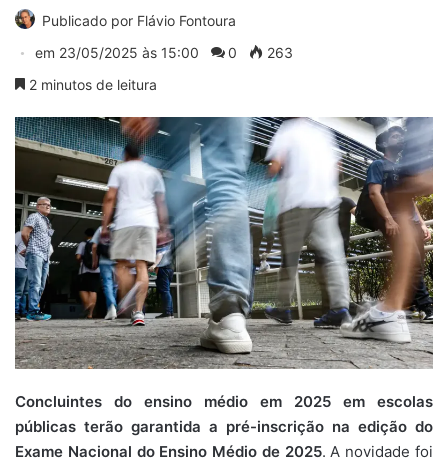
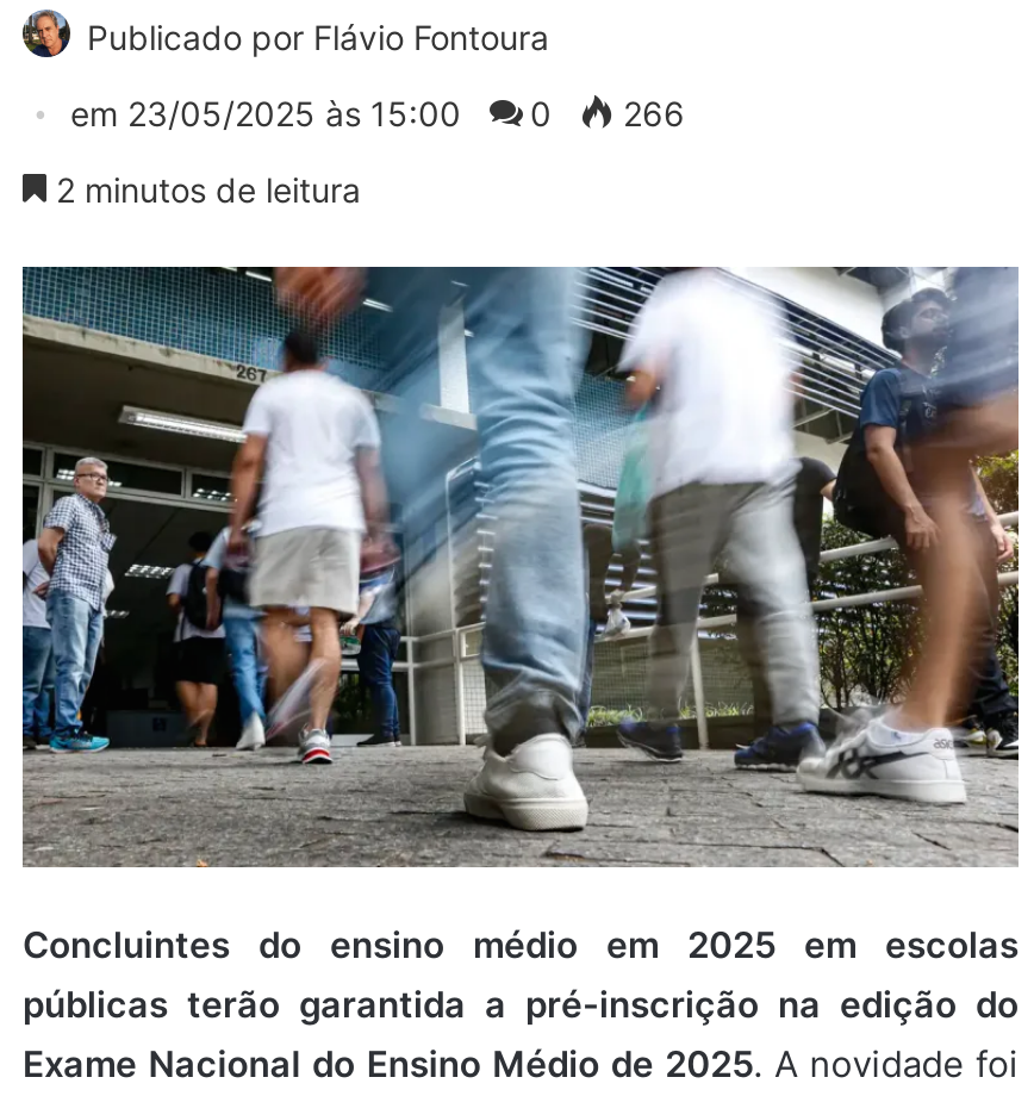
[31,44,293,61] em 23/05/2025 às 15:00 0 263 -> [61,92,685,133] em 23/05/2025 às 15:00 0 266

